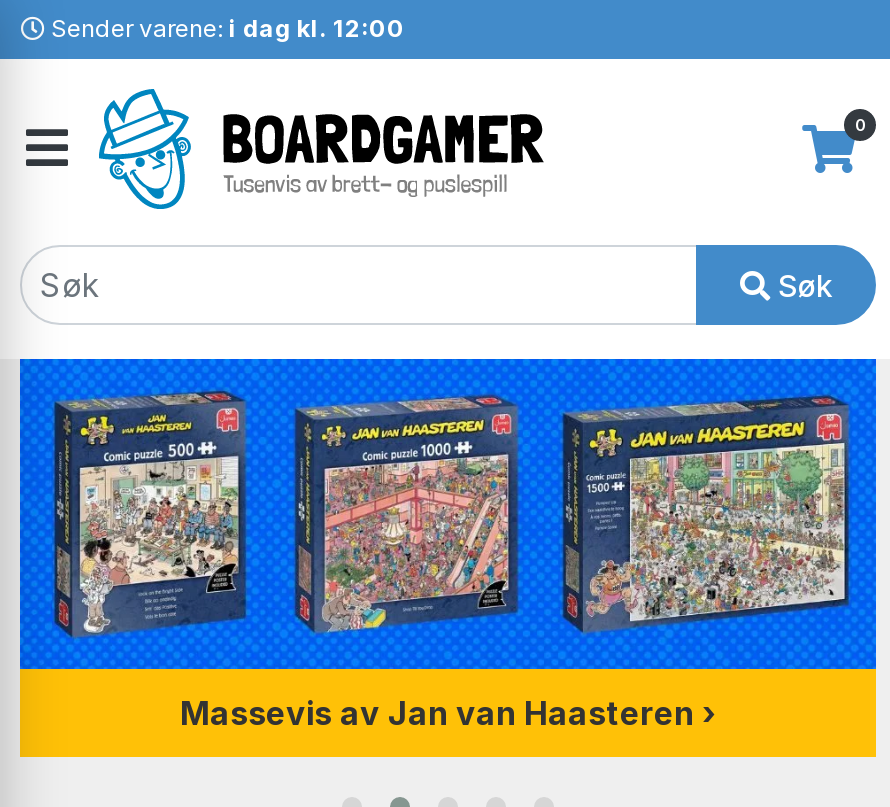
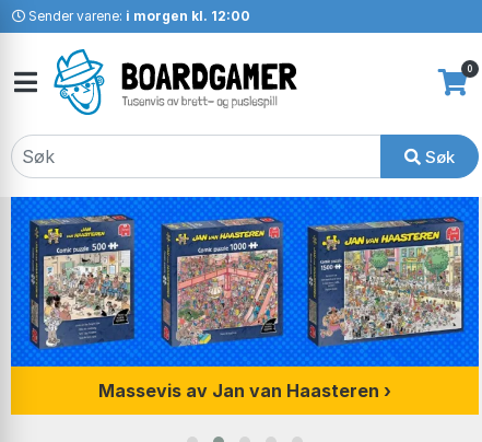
[45,13,405,43] Sender varene: i dag kl. 12:00 -> [25,8,250,24] Sender varene: i morgen kl. 12:00

